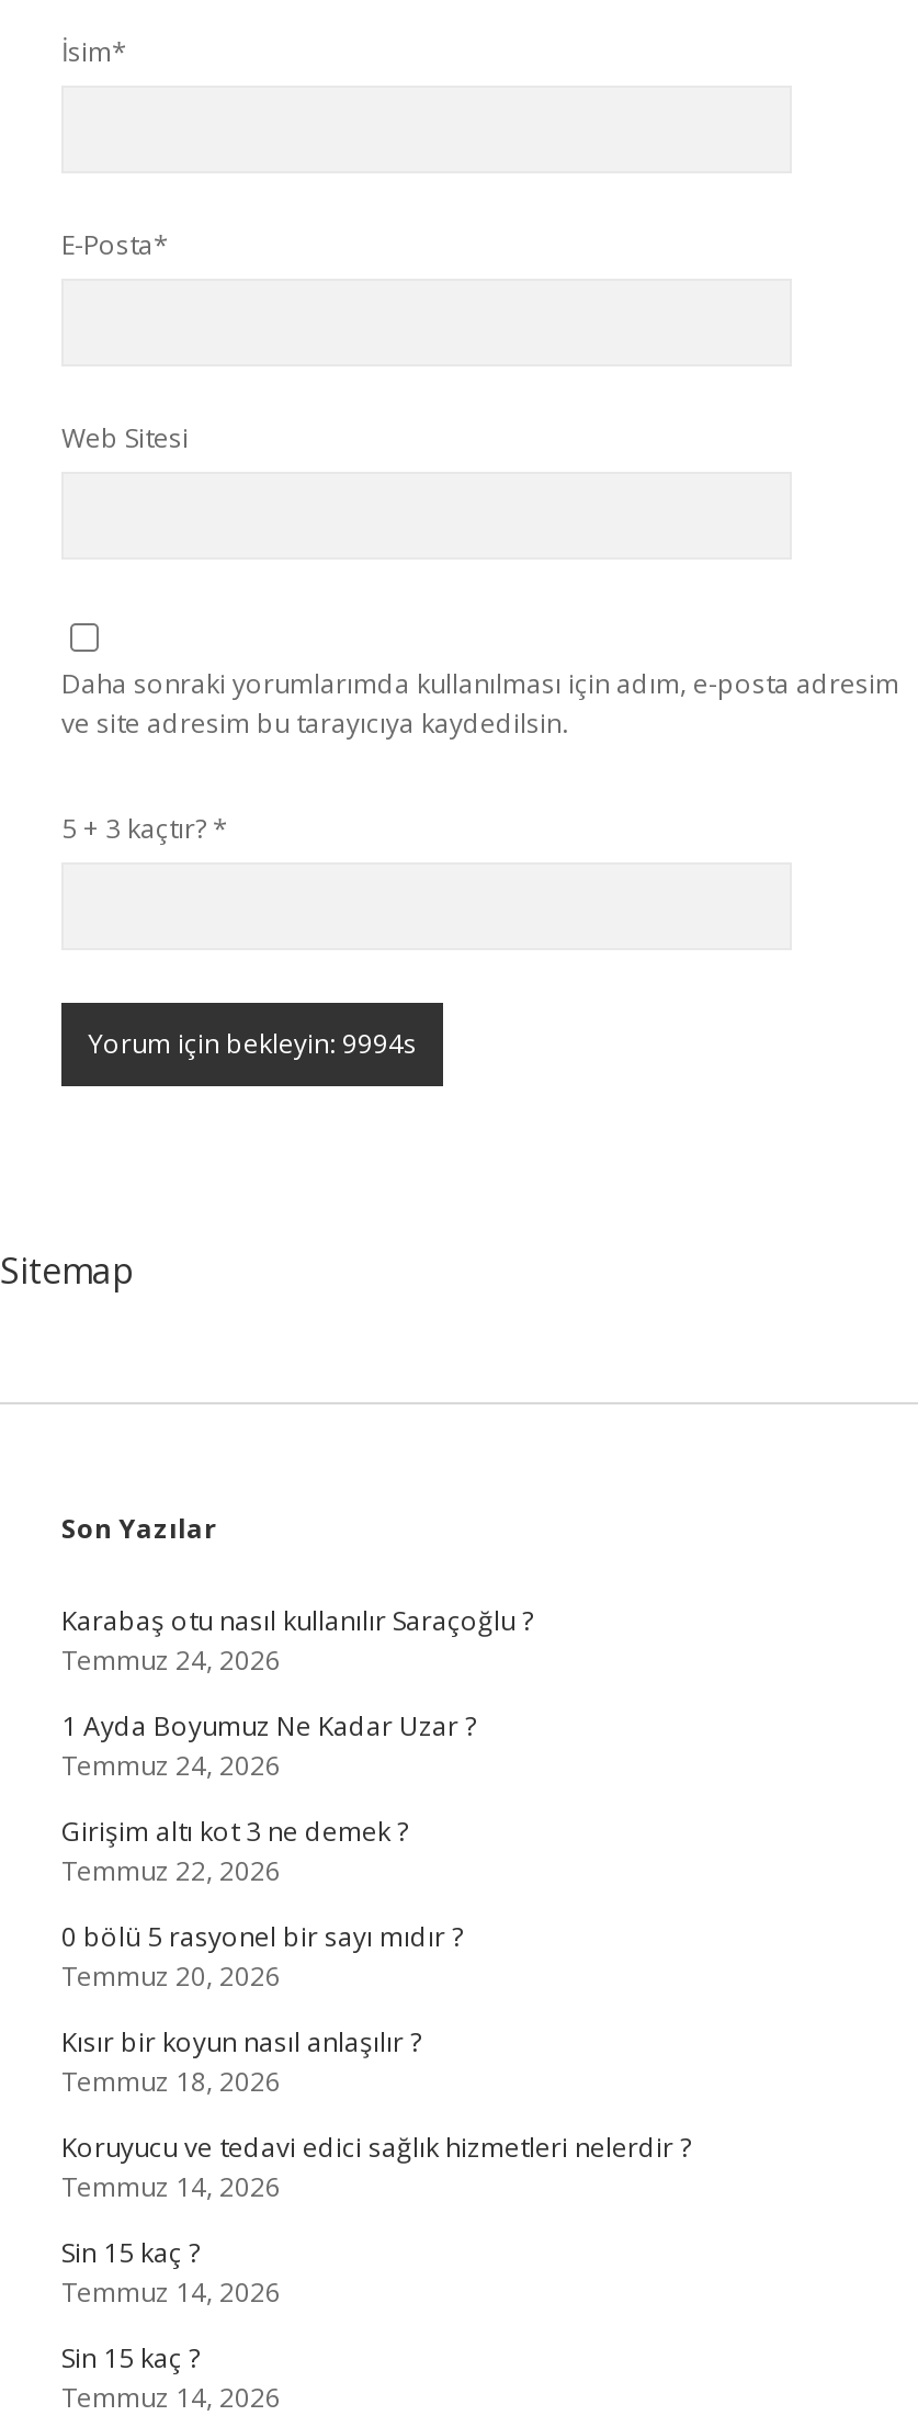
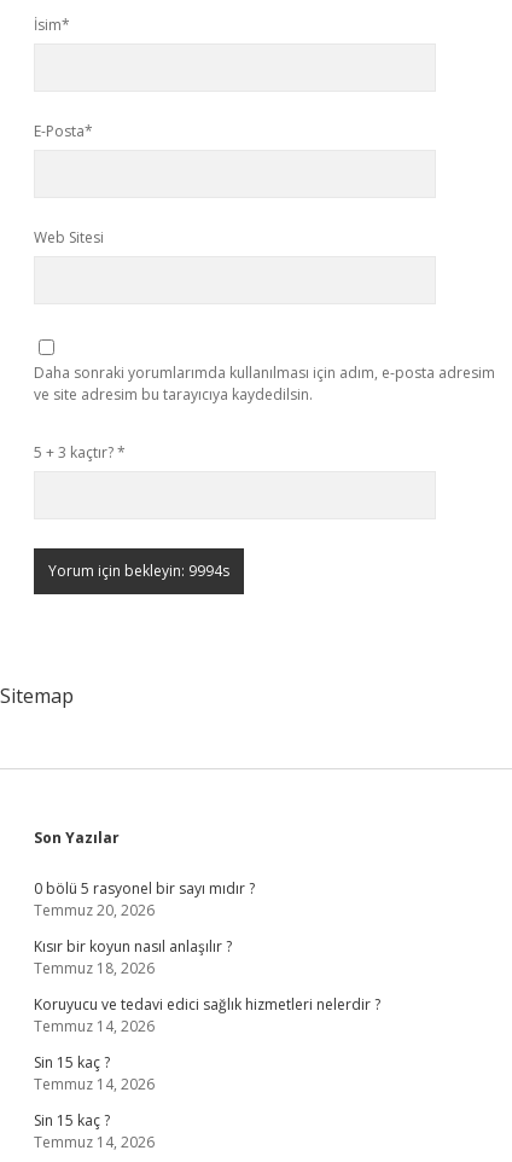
[61,1602,533,1889] Karabaş otu nasıl kullanılır Saraçoğlu ? | Temmuz 24, 2026 | 1 Ayda Boyumuz Ne Kadar Uzar ? | Temmuz 24, 2026 | Girişim altı kot 3 ne demek ? | Temmuz 22, 2026 -> none

